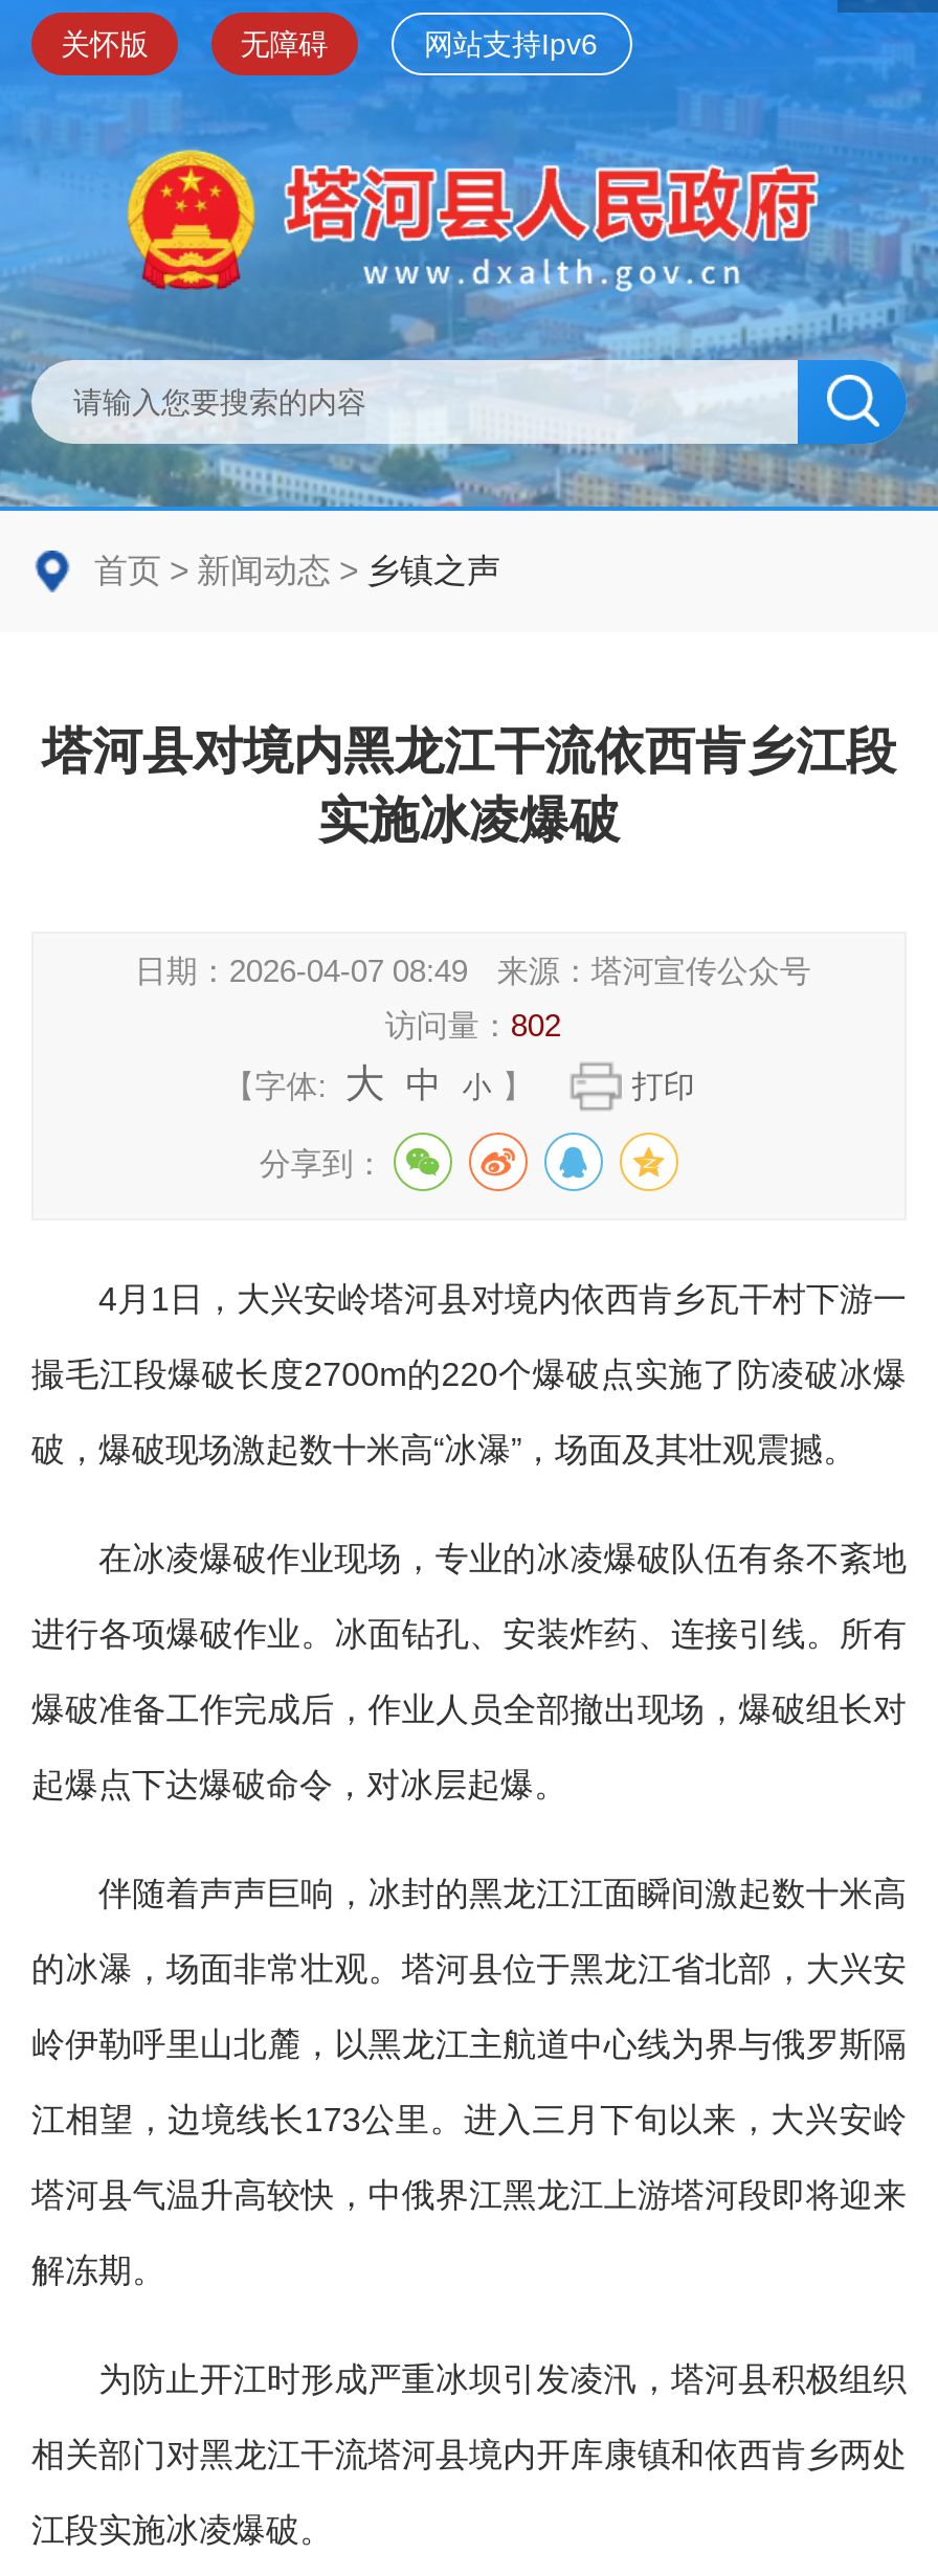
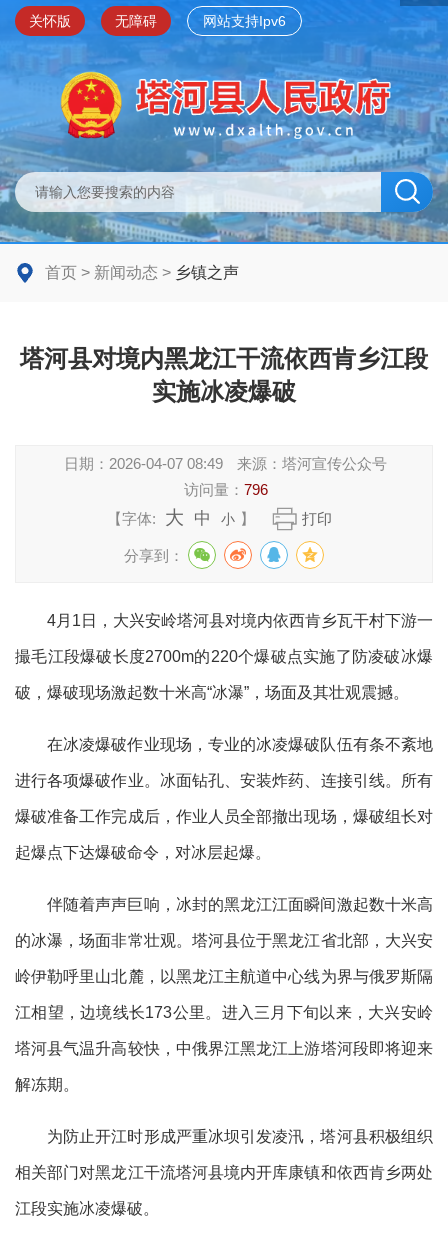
[385,1007,561,1043] 访问量：802 -> [184,481,268,498] 访问量：796

